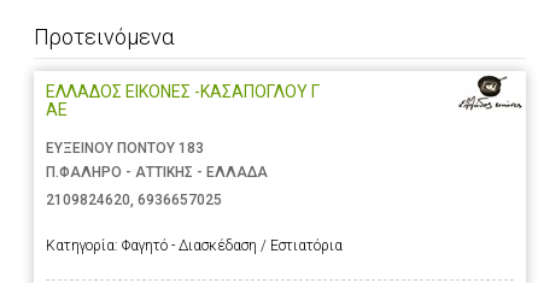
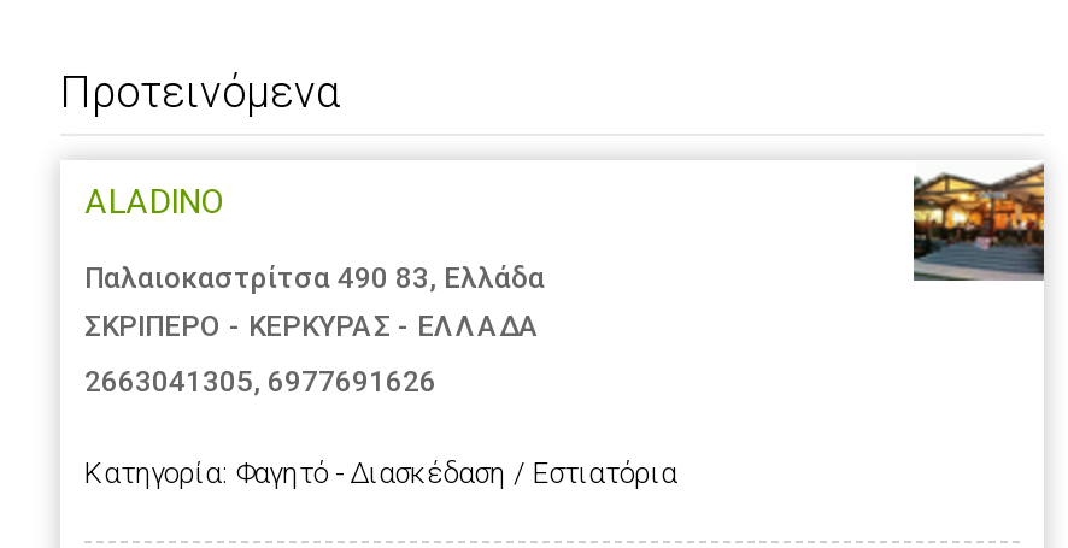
[458,73,527,131] [image] -> [911,163,1046,283] [image]
[46,82,320,119] ΕΛΛΑΔΟΣ ΕΙΚΟΝΕΣ -ΚΑΣΑΠΟΓΛΟΥ Γ | ΑΕ -> [84,182,224,221] ALADINO
[46,140,268,181] ΕΥΞΕΙΝΟΥ ΠΟΝΤΟΥ 183 | Π.ΦΑΛΗΡΟ - ΑΤΤΙΚΗΣ - ΕΛΛΑΔΑ -> [84,262,545,343] Παλαιοκαστρίτσα 490 83, Ελλάδα | ΣΚΡΙΠΕΡΟ - ΚΕΡΚΥΡΑΣ - ΕΛΛΑΔΑ
[46,192,222,208] 2109824620, 6936657025 -> [84,365,436,399] 2663041305, 6977691626

